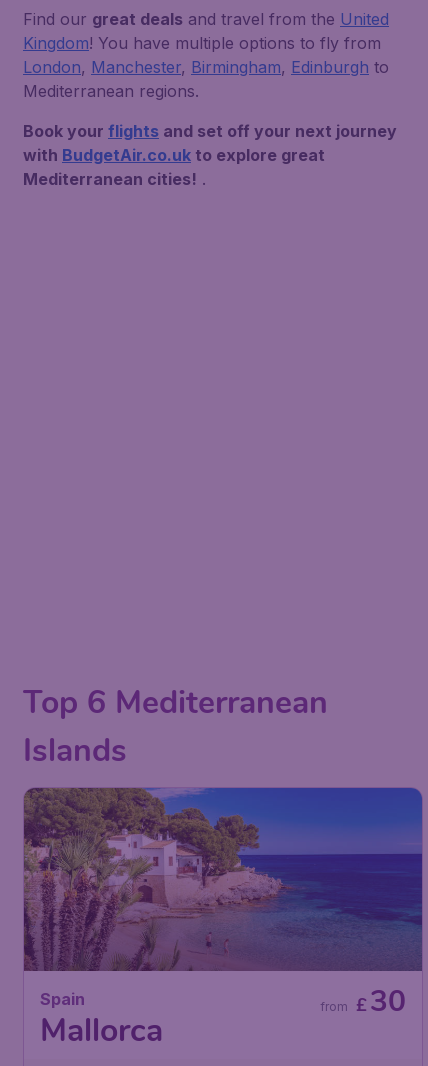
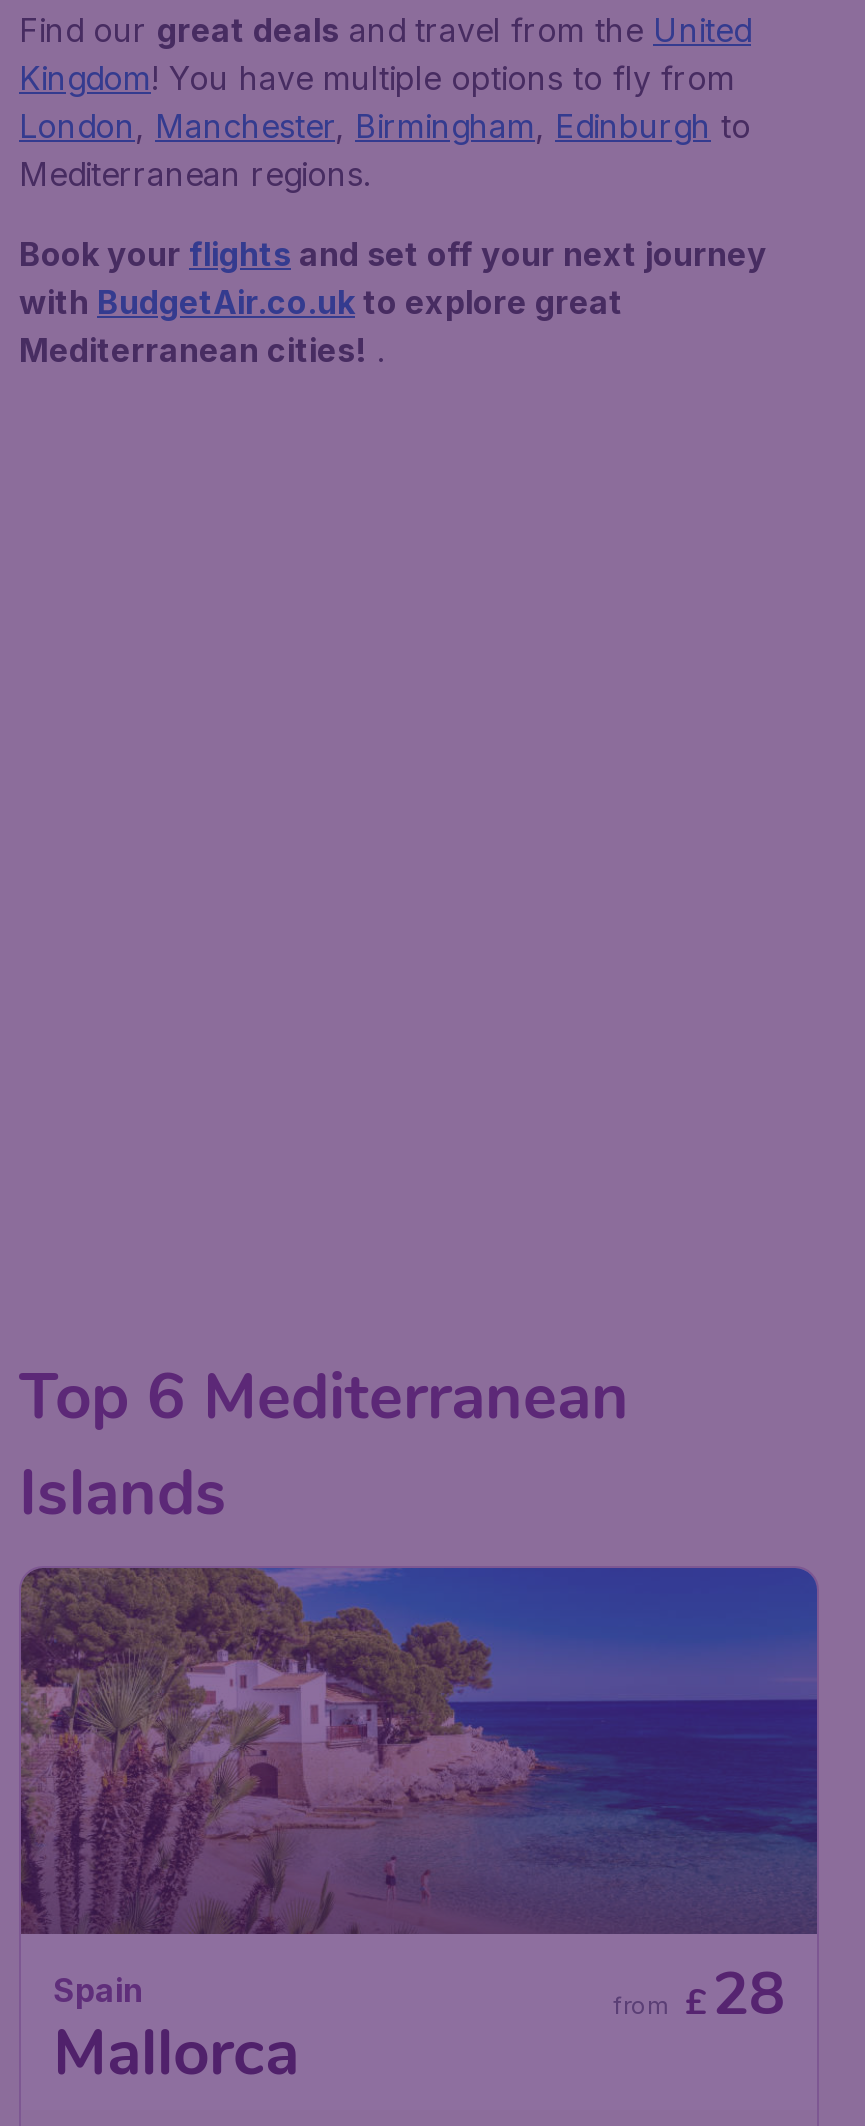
[320,981,406,1022] from £ 30 -> [613,1954,785,2036] from £ 28

